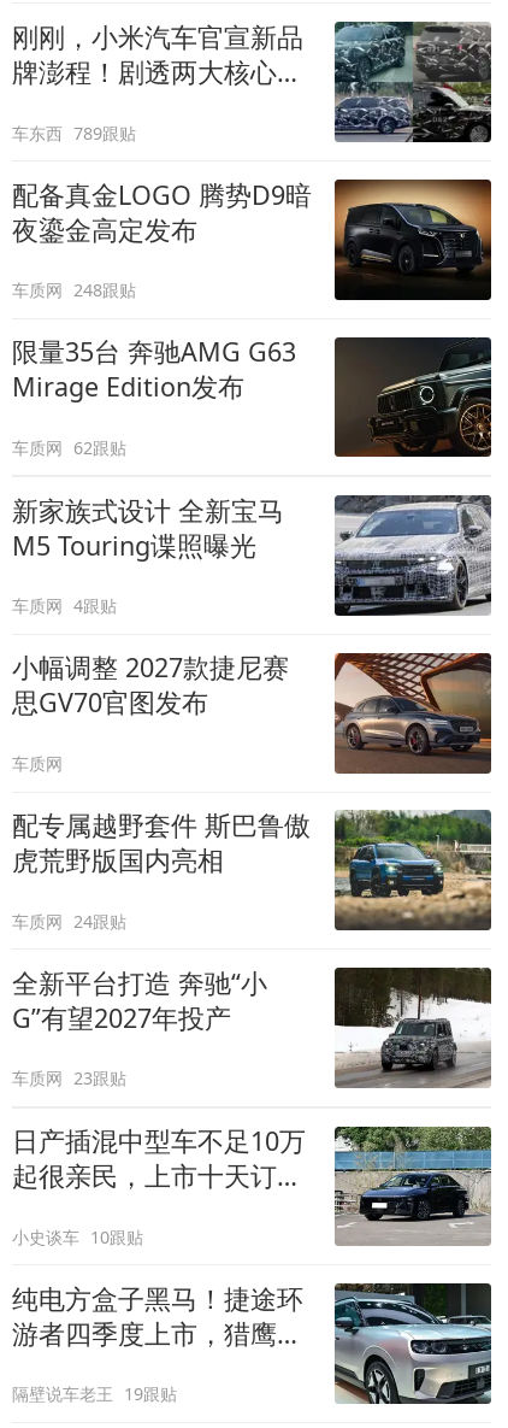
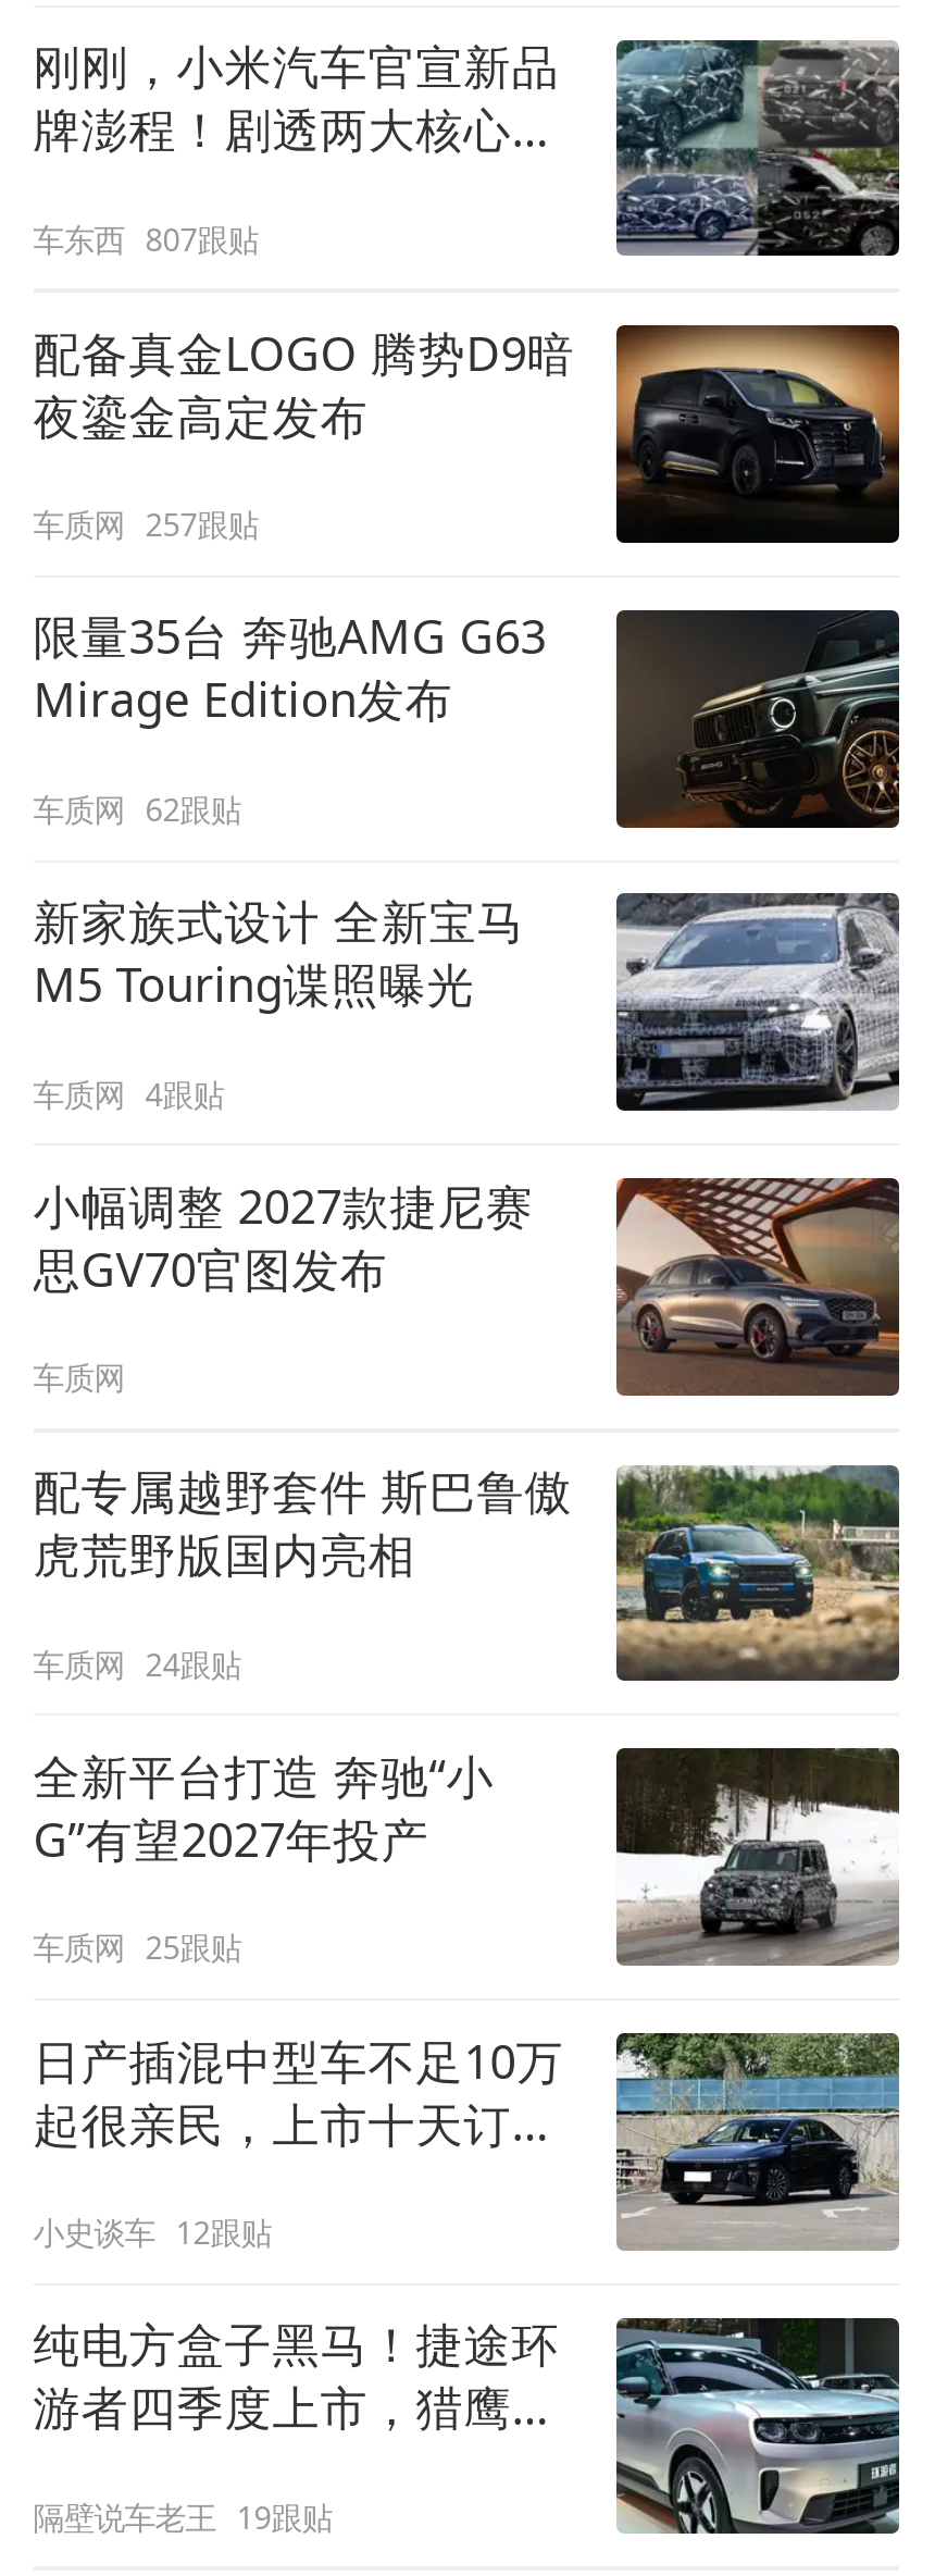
[12,121,136,144] 车东西 789跟贴 -> [33,218,258,259] 车东西 807跟贴
[12,279,136,302] 车质网 248跟贴 -> [33,504,258,545] 车质网 257跟贴
[12,1067,127,1090] 车质网 23跟贴 -> [33,1927,241,1968] 车质网 25跟贴
[12,1225,144,1248] 小史谈车 10跟贴 -> [33,2211,271,2252] 小史谈车 12跟贴

